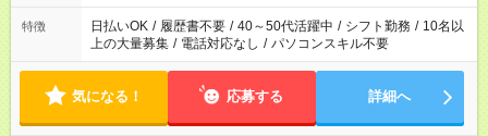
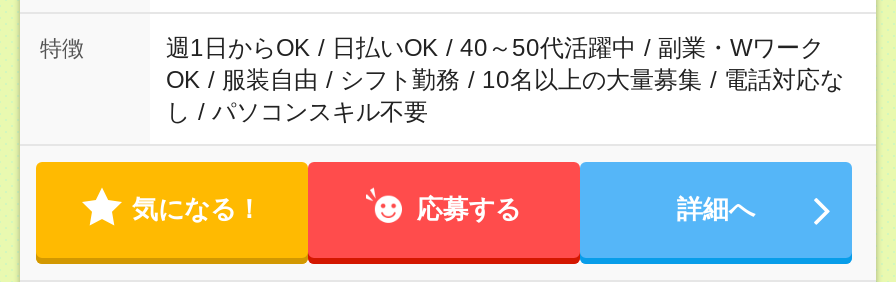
[90,18,464,51] 日払いOK / 履歴書不要 / 40～50代活躍中 / シフト勤務 / 10名以 | 上の大量募集 / 電話対応なし / パソコンスキル不要 -> [166,34,844,126] 週1日からOK / 日払いOK / 40～50代活躍中 / 副業・Wワーク | OK / 服装自由 / シフト勤務 / 10名以上の大量募集 / 電話対応な | し / パソコンスキル不要

